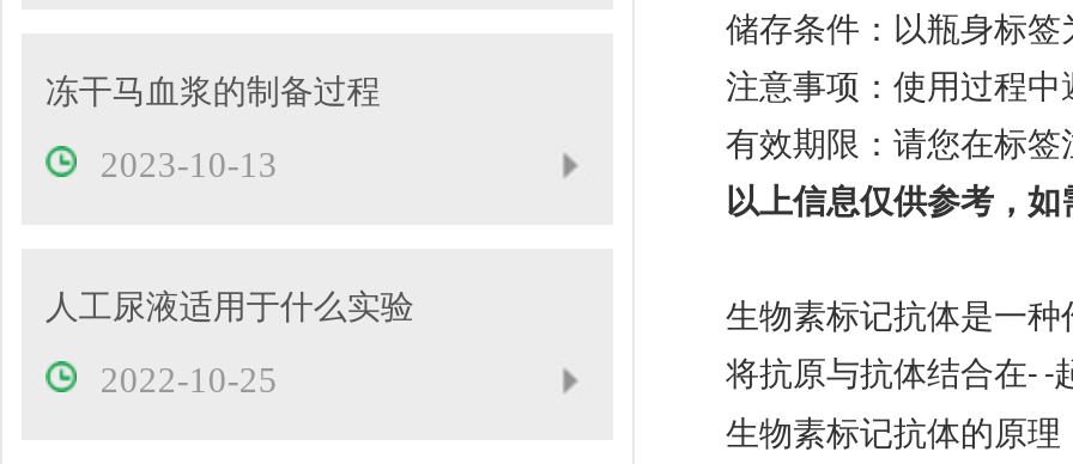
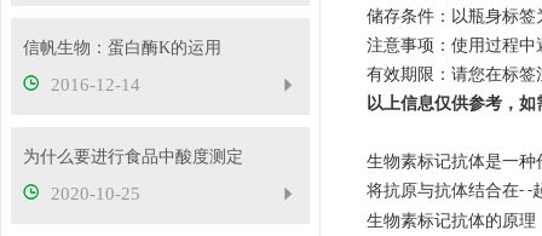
[45,74,381,110] 冻干马血浆的制备过程 -> [23,39,221,57] 信帆生物：蛋白酶K的运用
[100,146,278,184] 2023-10-13 -> [51,75,140,94] 2016-12-14
[45,289,414,325] 人工尿液适用于什么实验 -> [23,148,243,166] 为什么要进行食品中酸度测定
[100,361,278,399] 2022-10-25 -> [51,184,140,203] 2020-10-25

